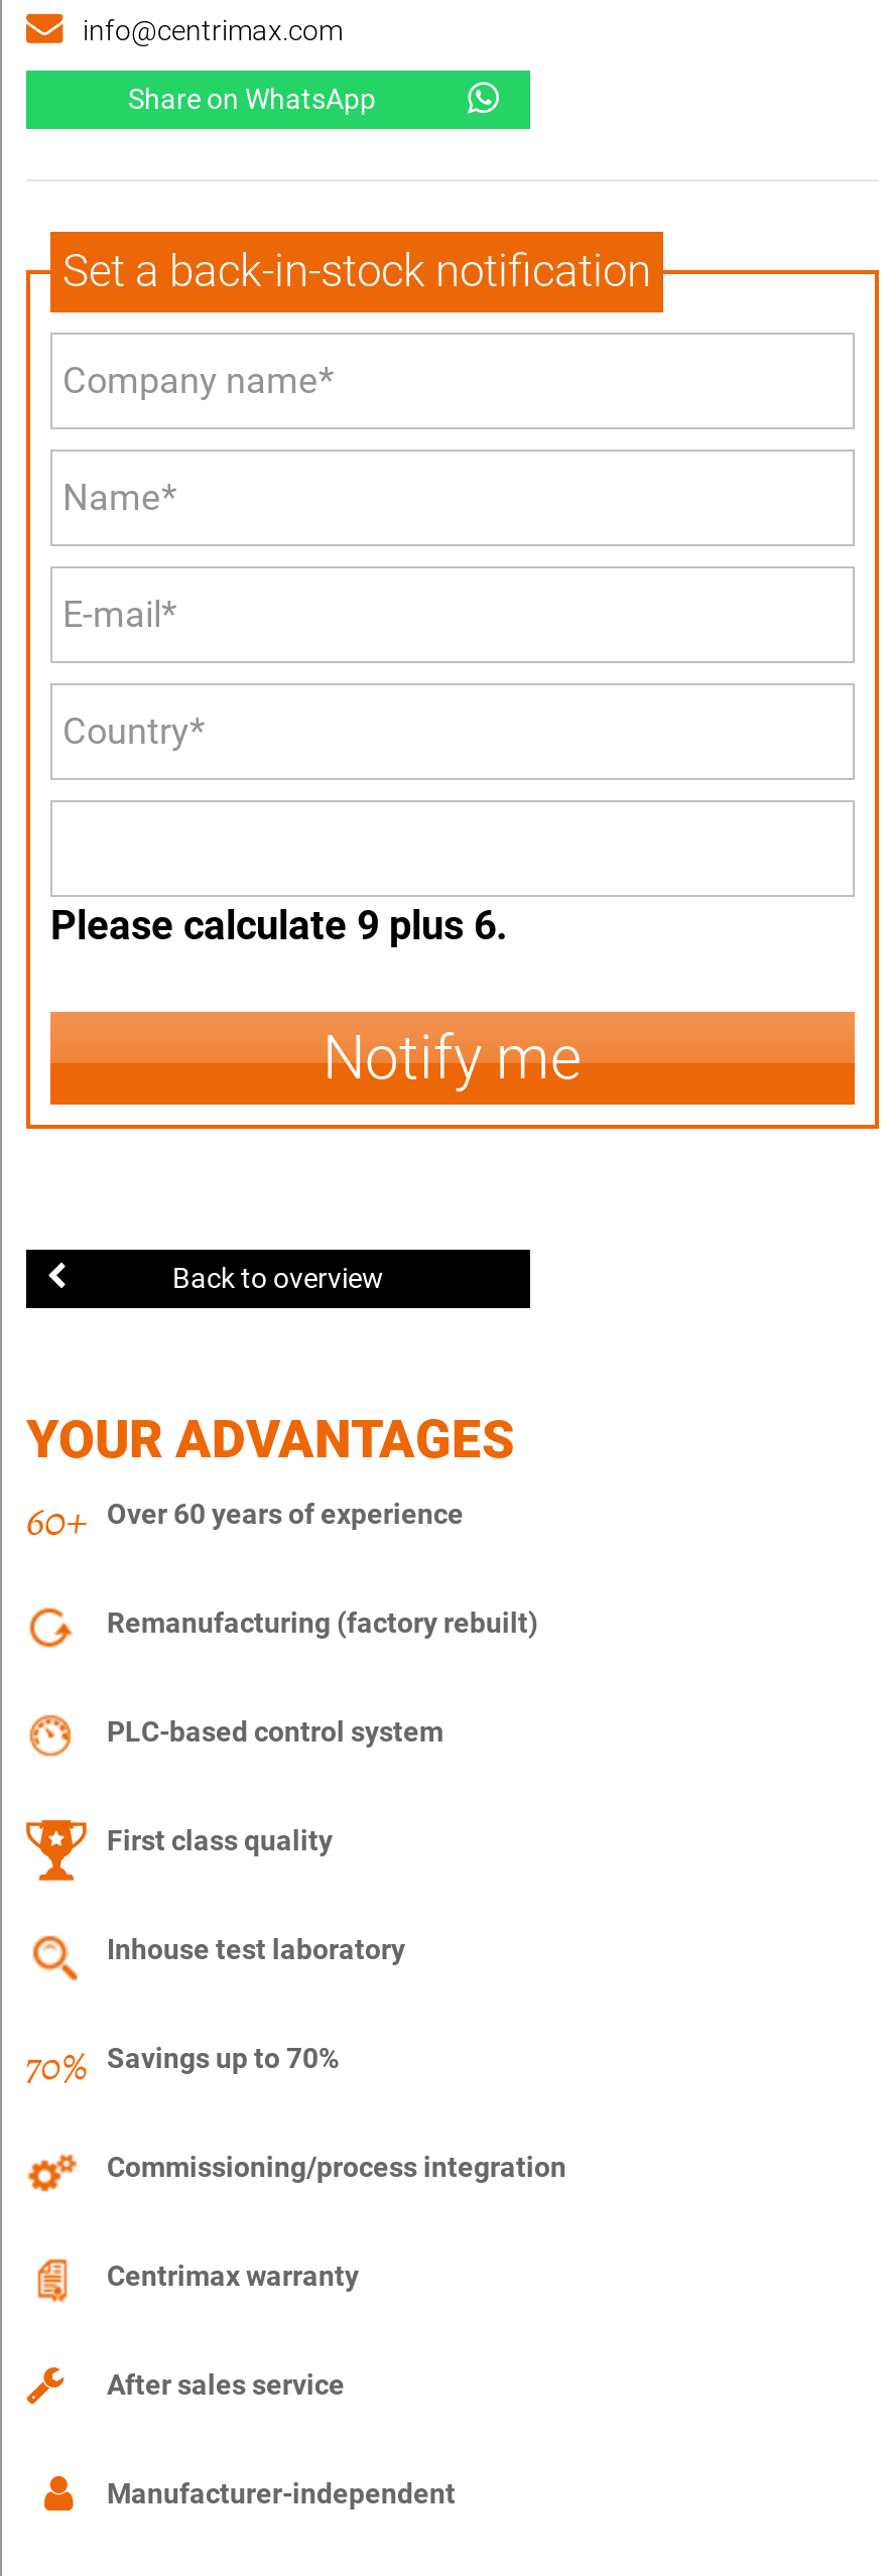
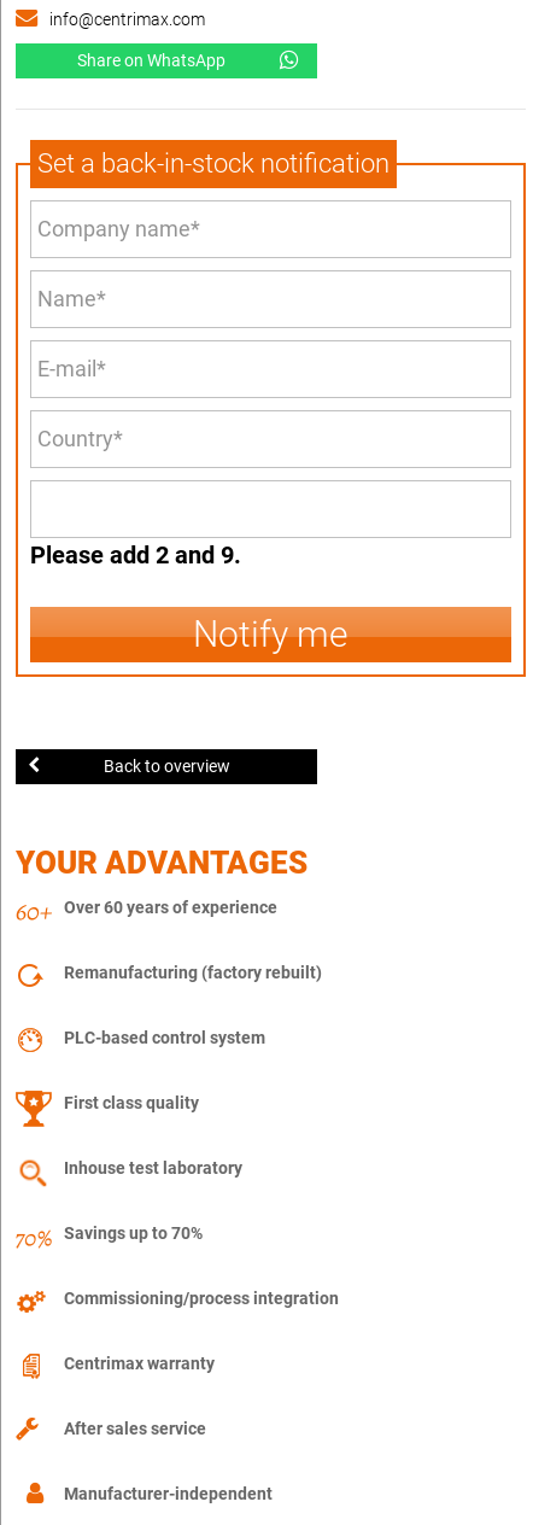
[50,902,508,950] Please calculate 9 plus 6. -> [30,541,241,570] Please add 2 and 9.

